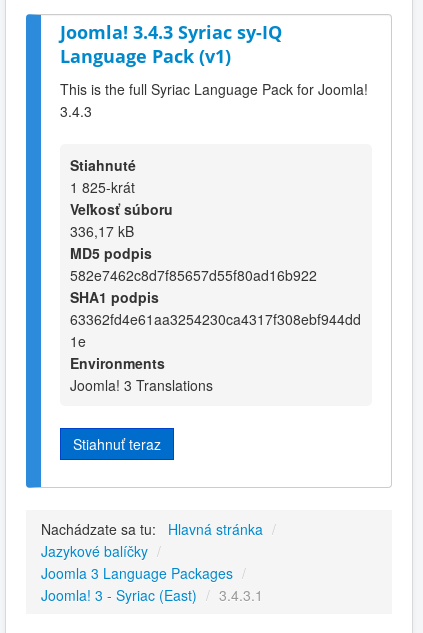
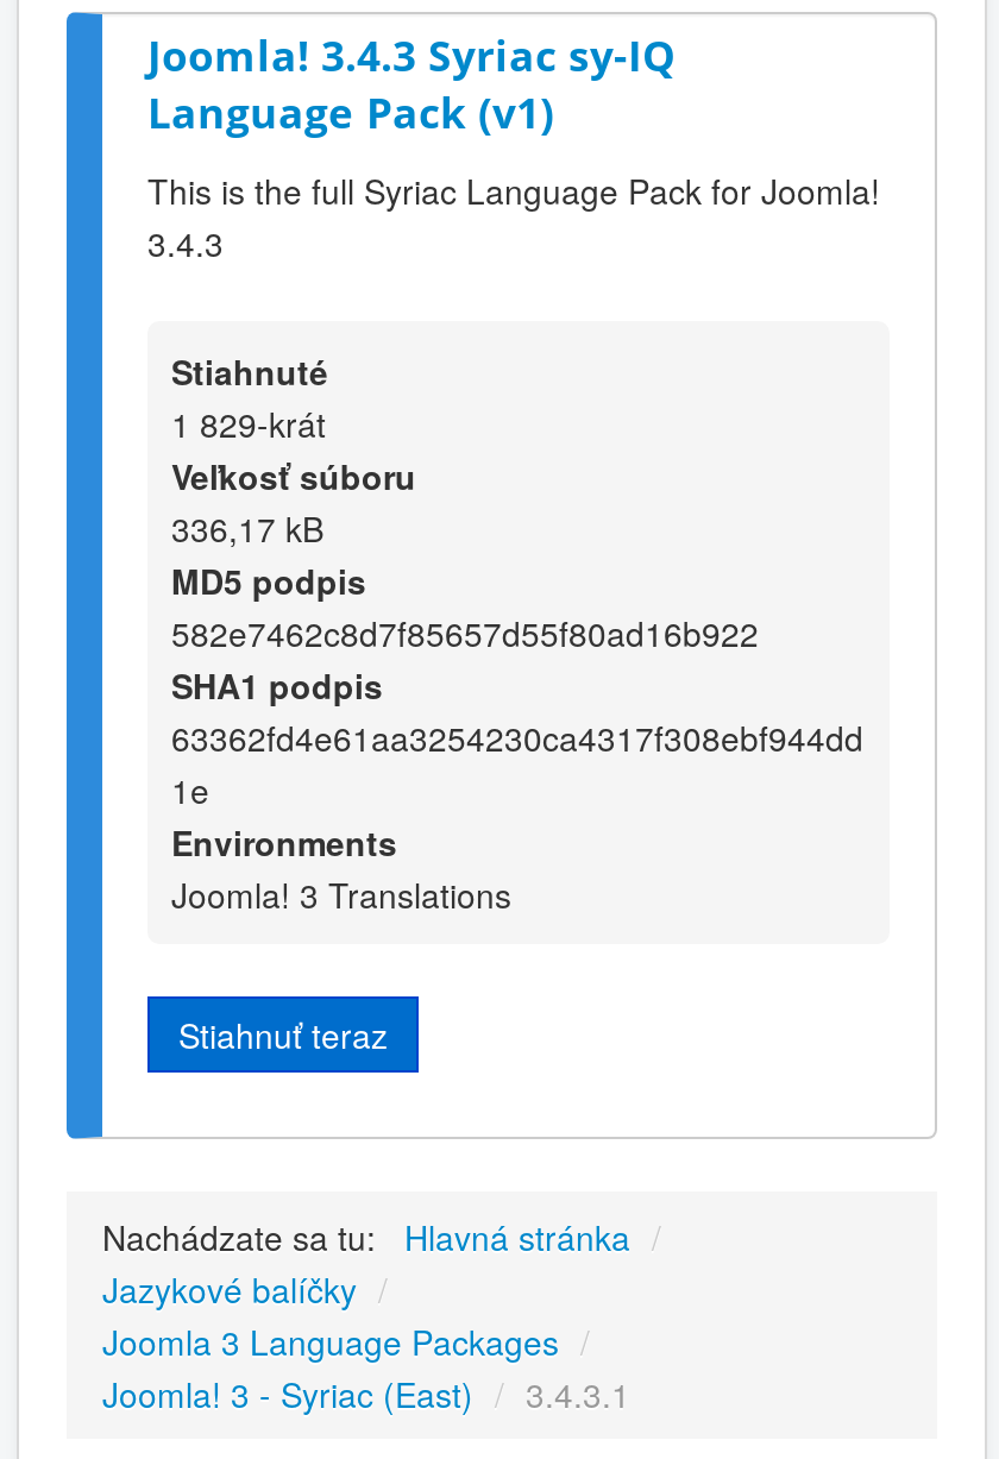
[70,177,135,197] 1 825-krát -> [171,400,326,447] 1 829-krát

